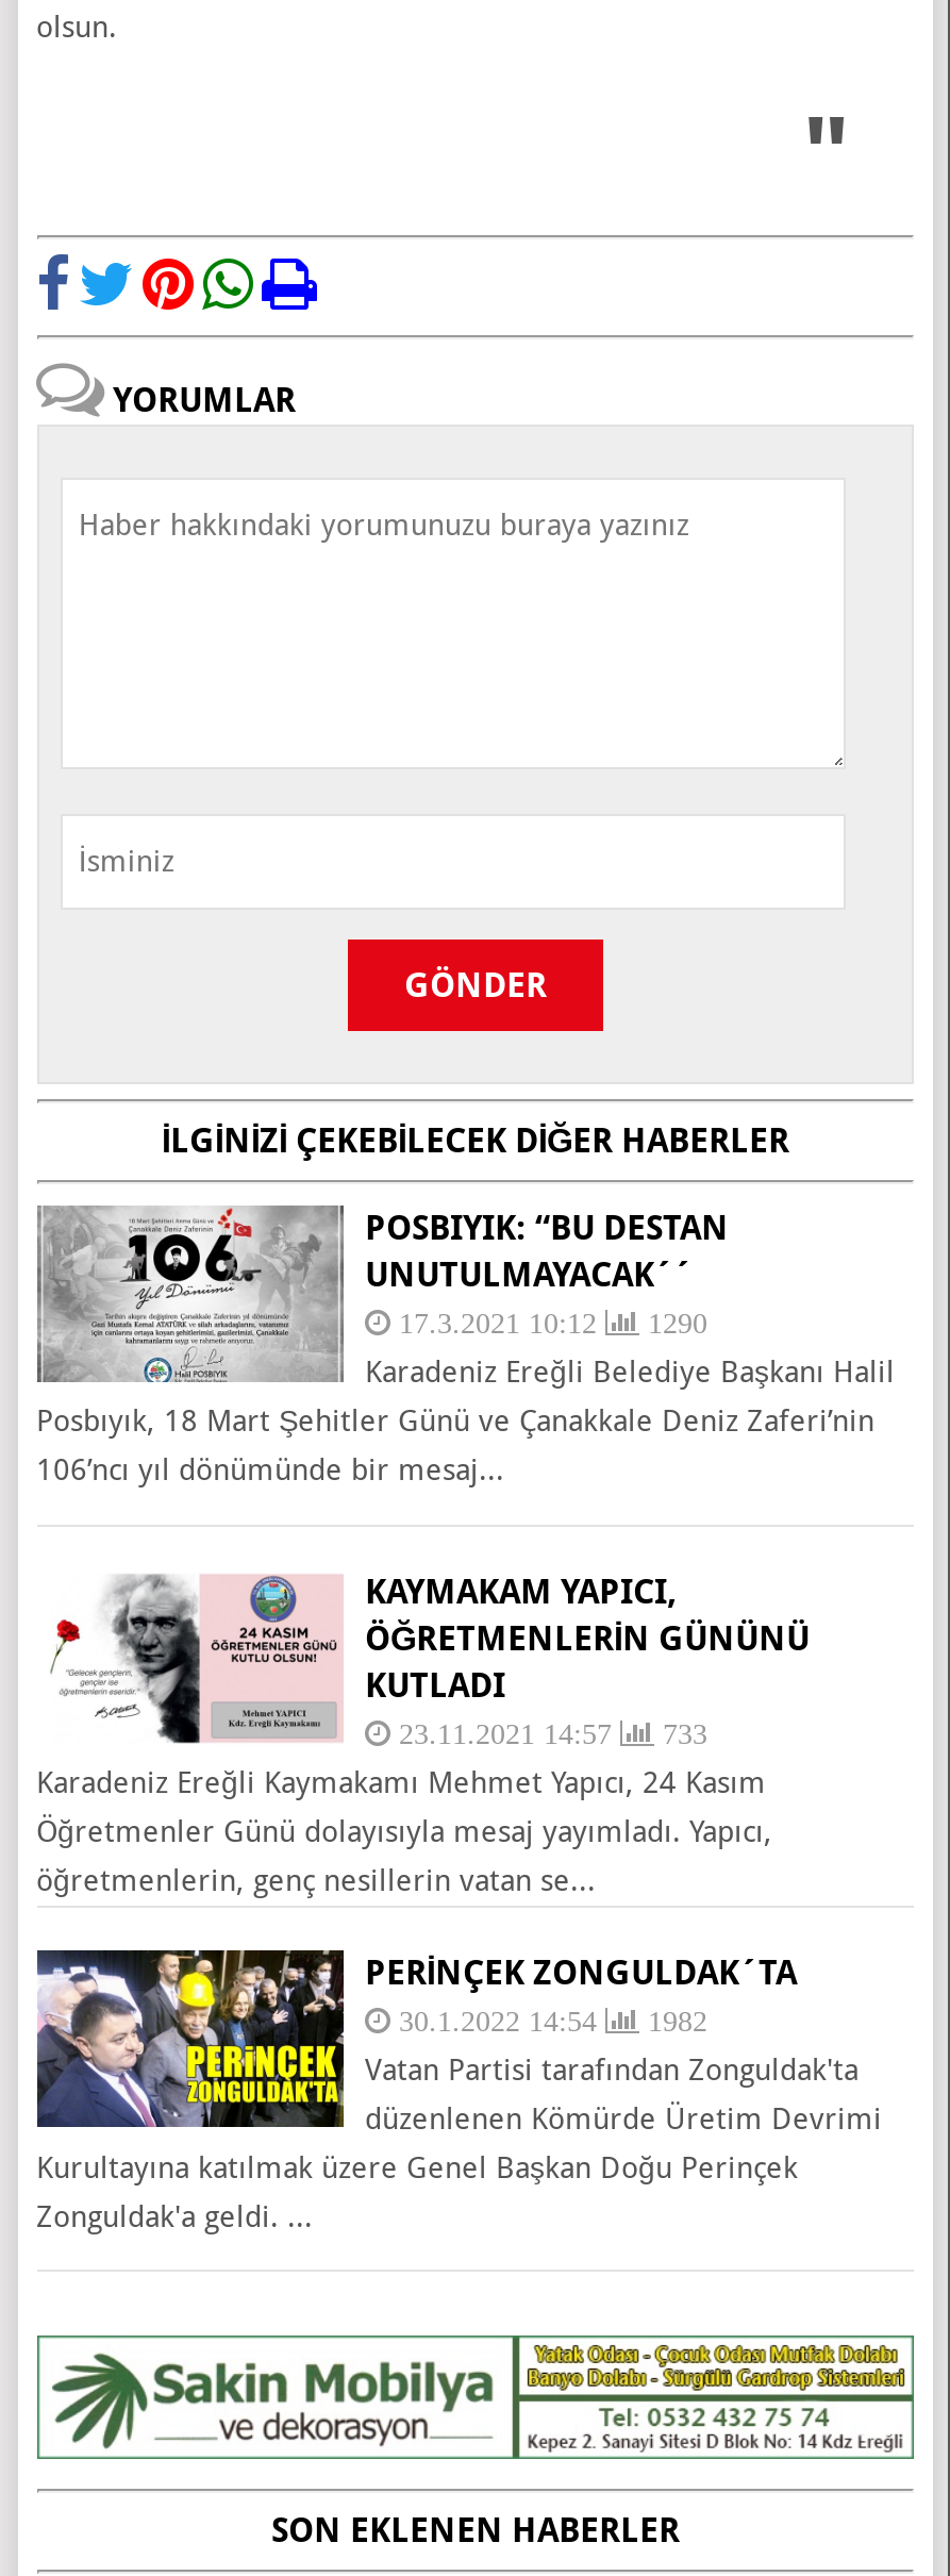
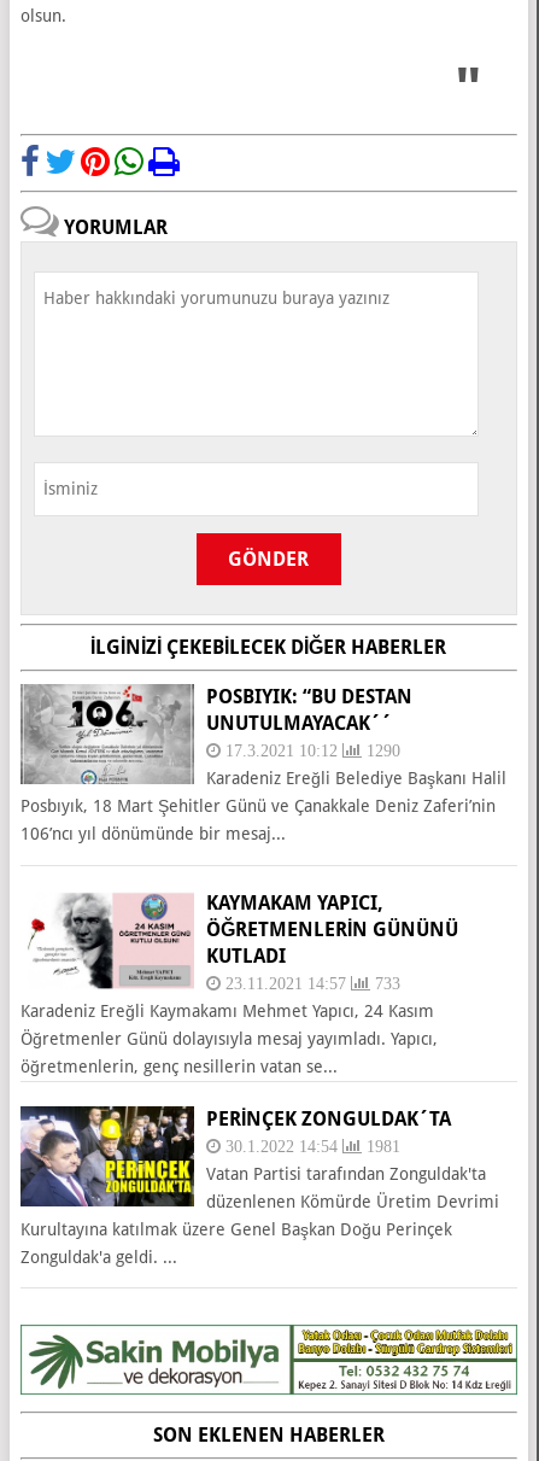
[390,2006,707,2036] 30.1.2022 14:54 1982 -> [221,1138,400,1155] 30.1.2022 14:54 1981

